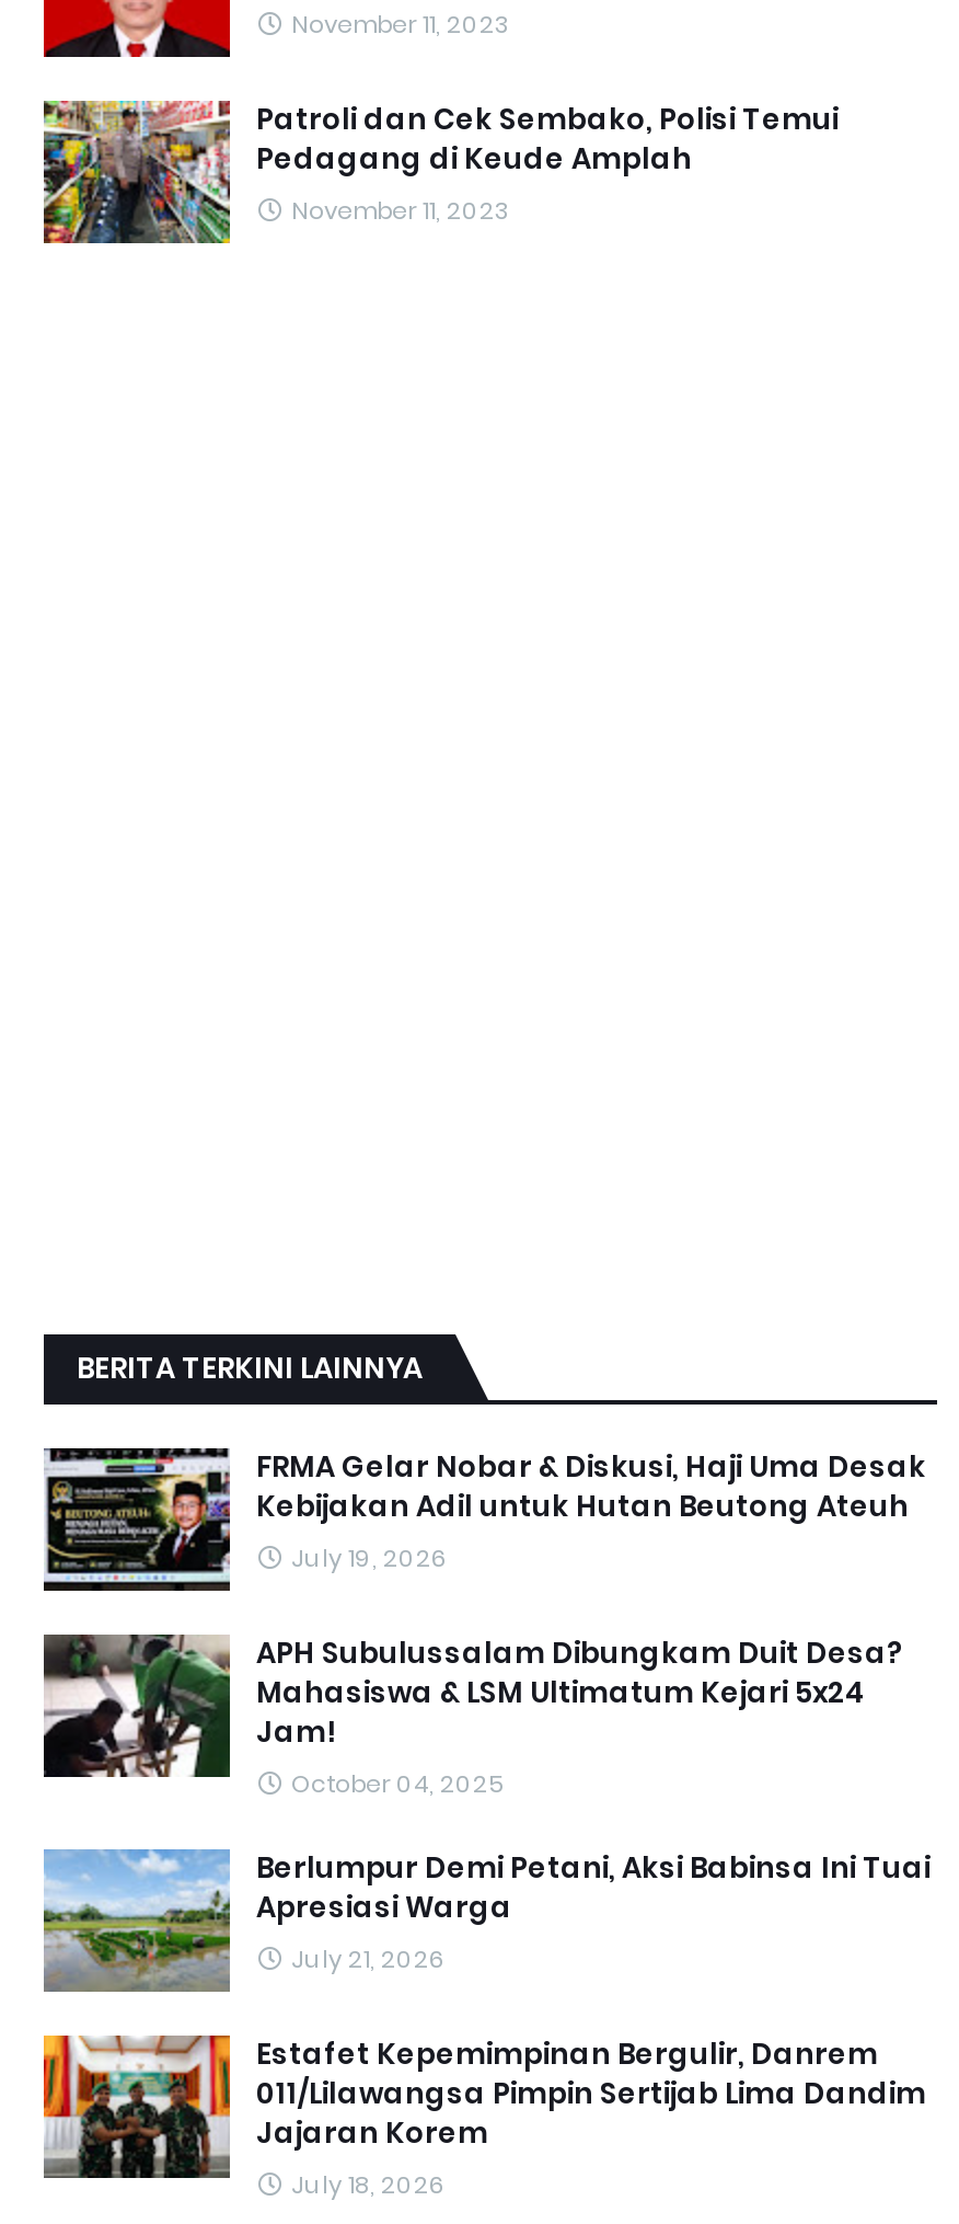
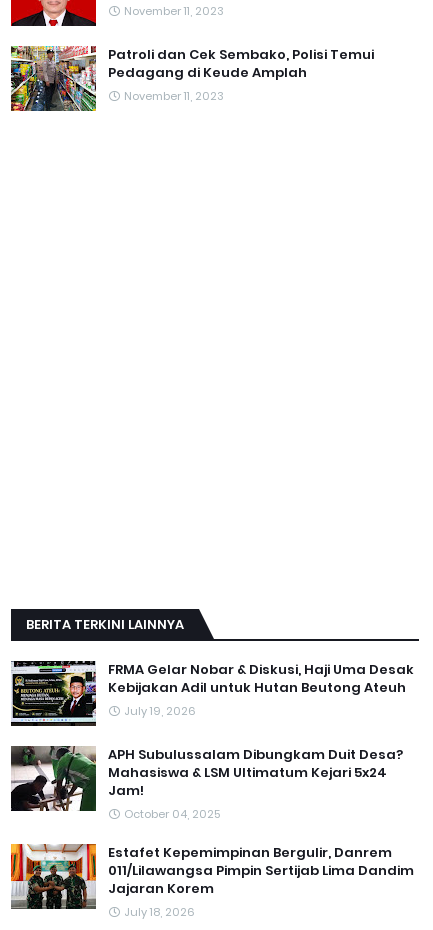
[44,1847,931,1994] [image] | Berlumpur Demi Petani, Aksi Babinsa Ini Tuai | Apresiasi Warga | July 21, 2026 -> none

